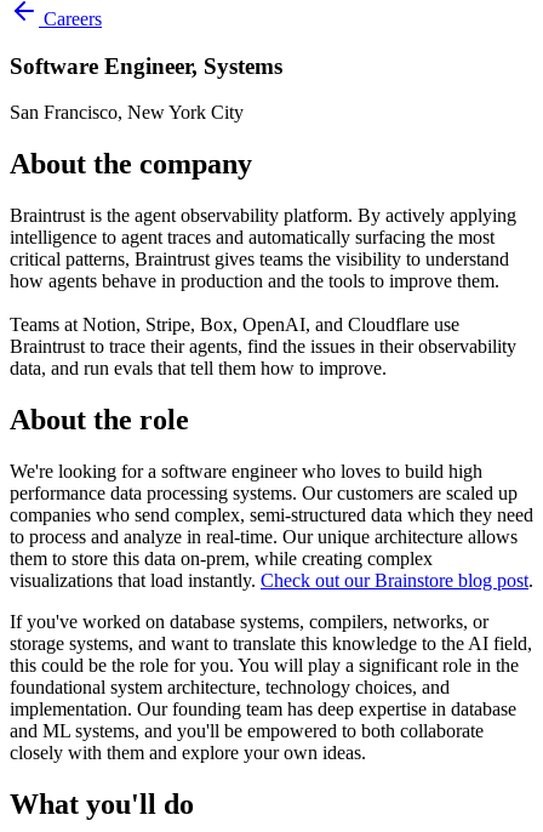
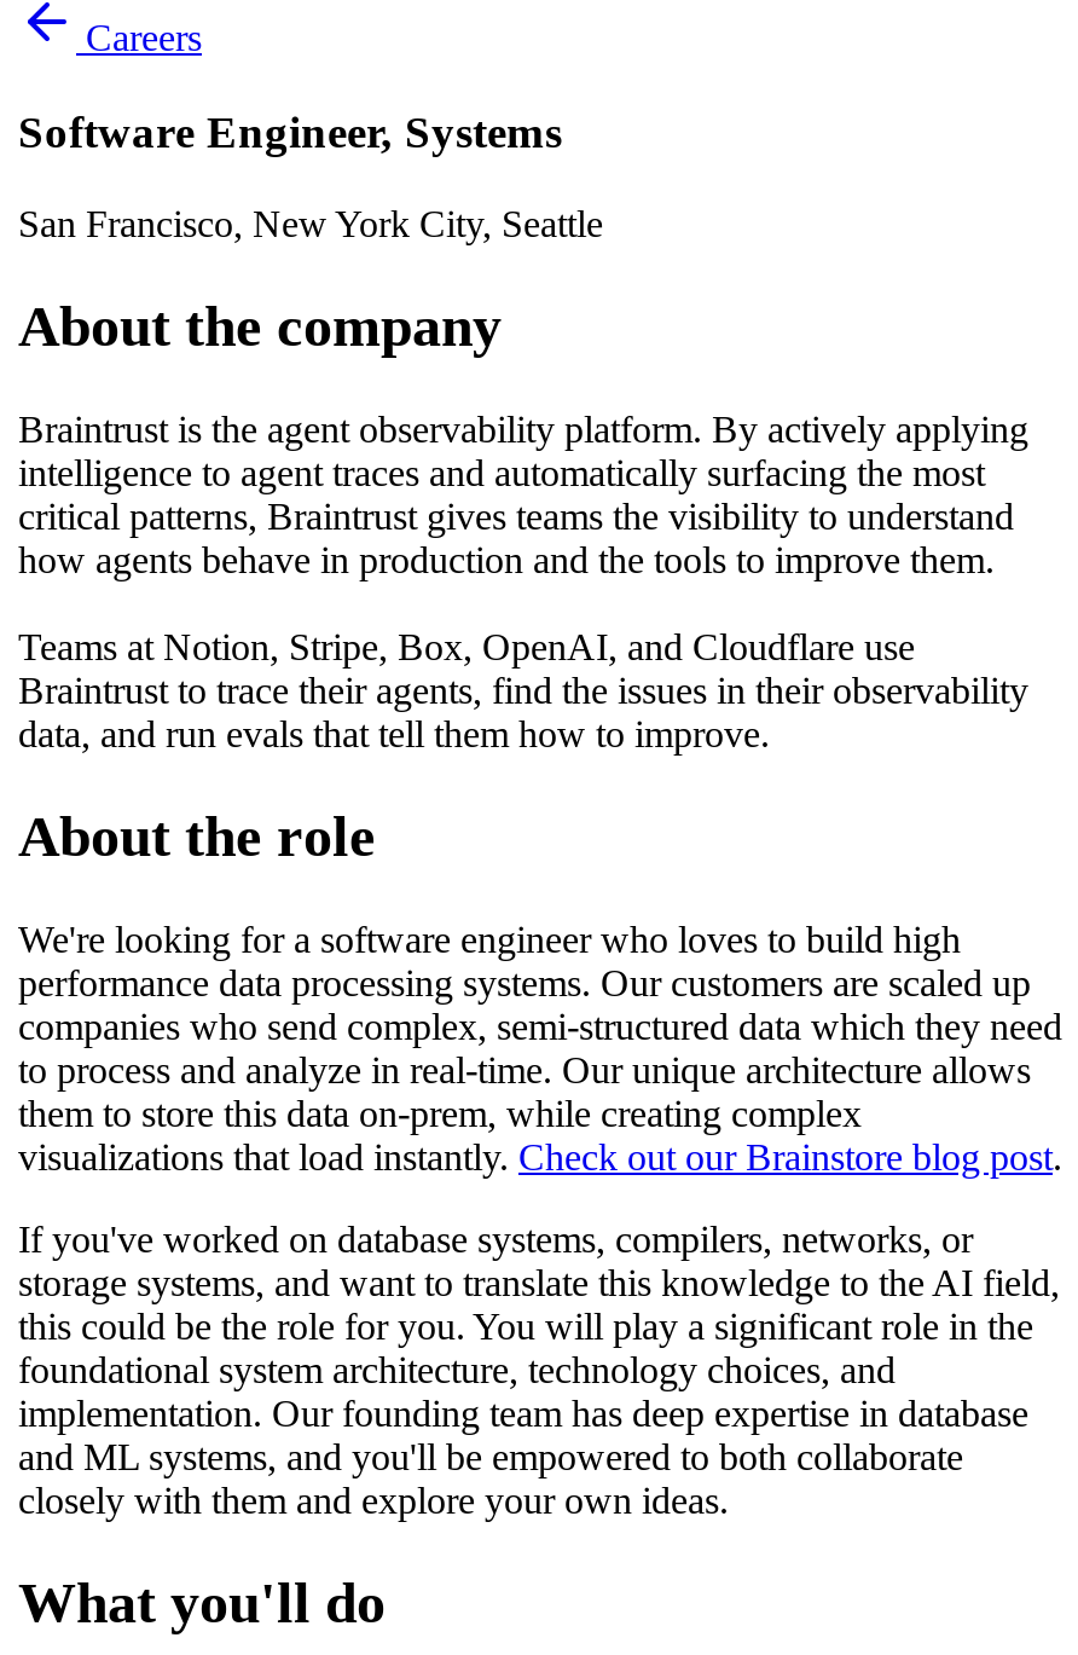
[10,102,244,123] San Francisco, New York City -> [18,204,603,245] San Francisco, New York City, Seattle

